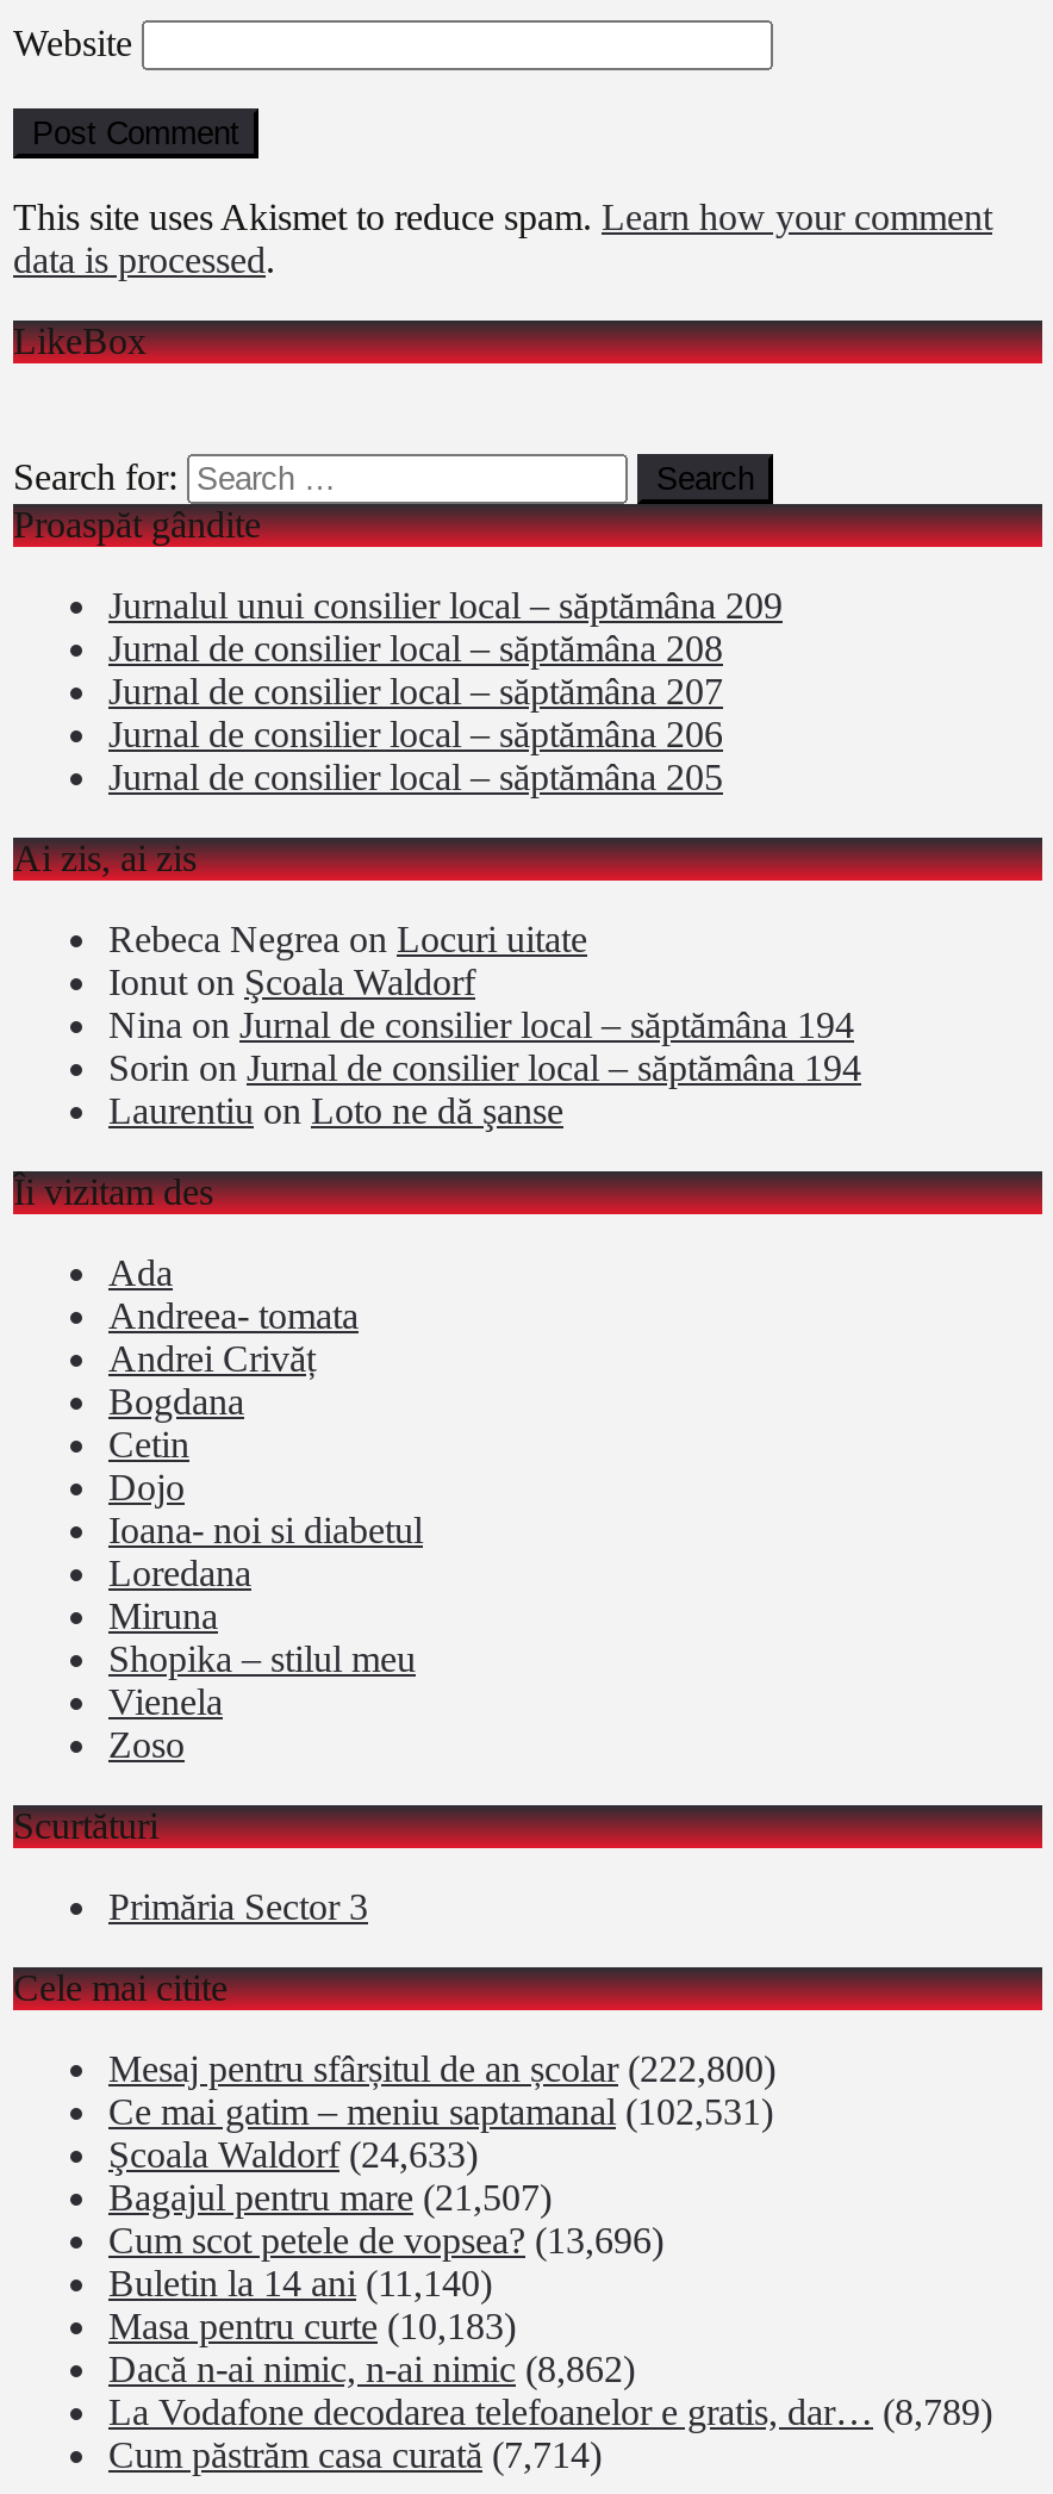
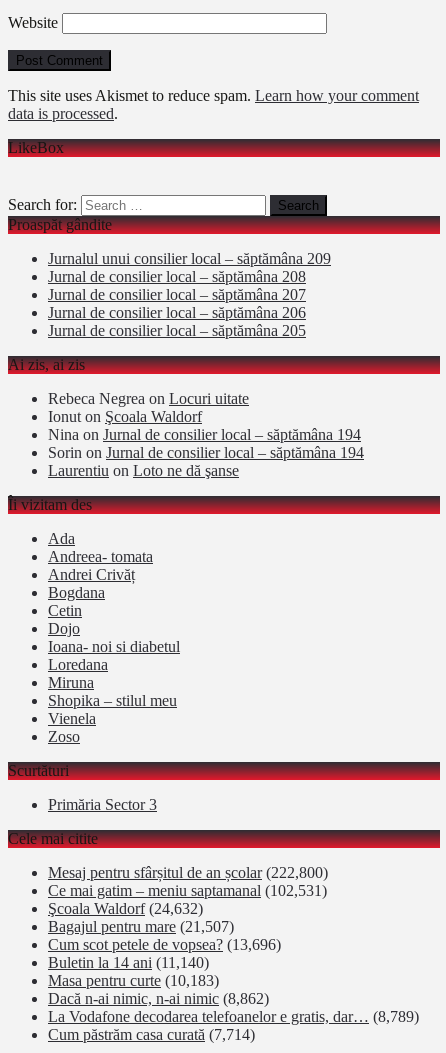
[108,2135,478,2175] Şcoala Waldorf (24,633) -> [48,900,203,917] Şcoala Waldorf (24,632)

